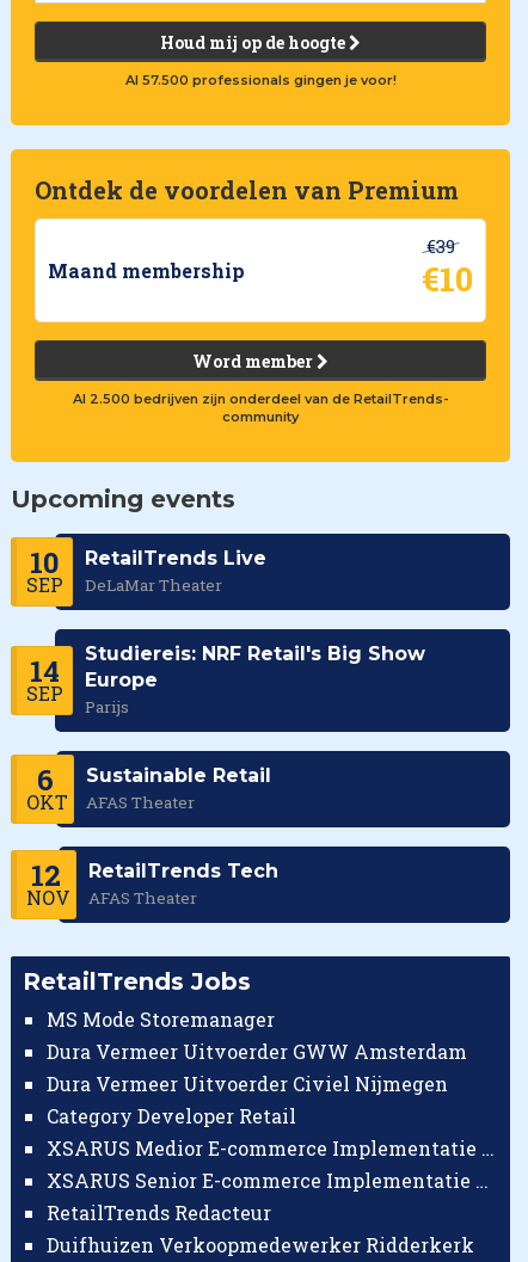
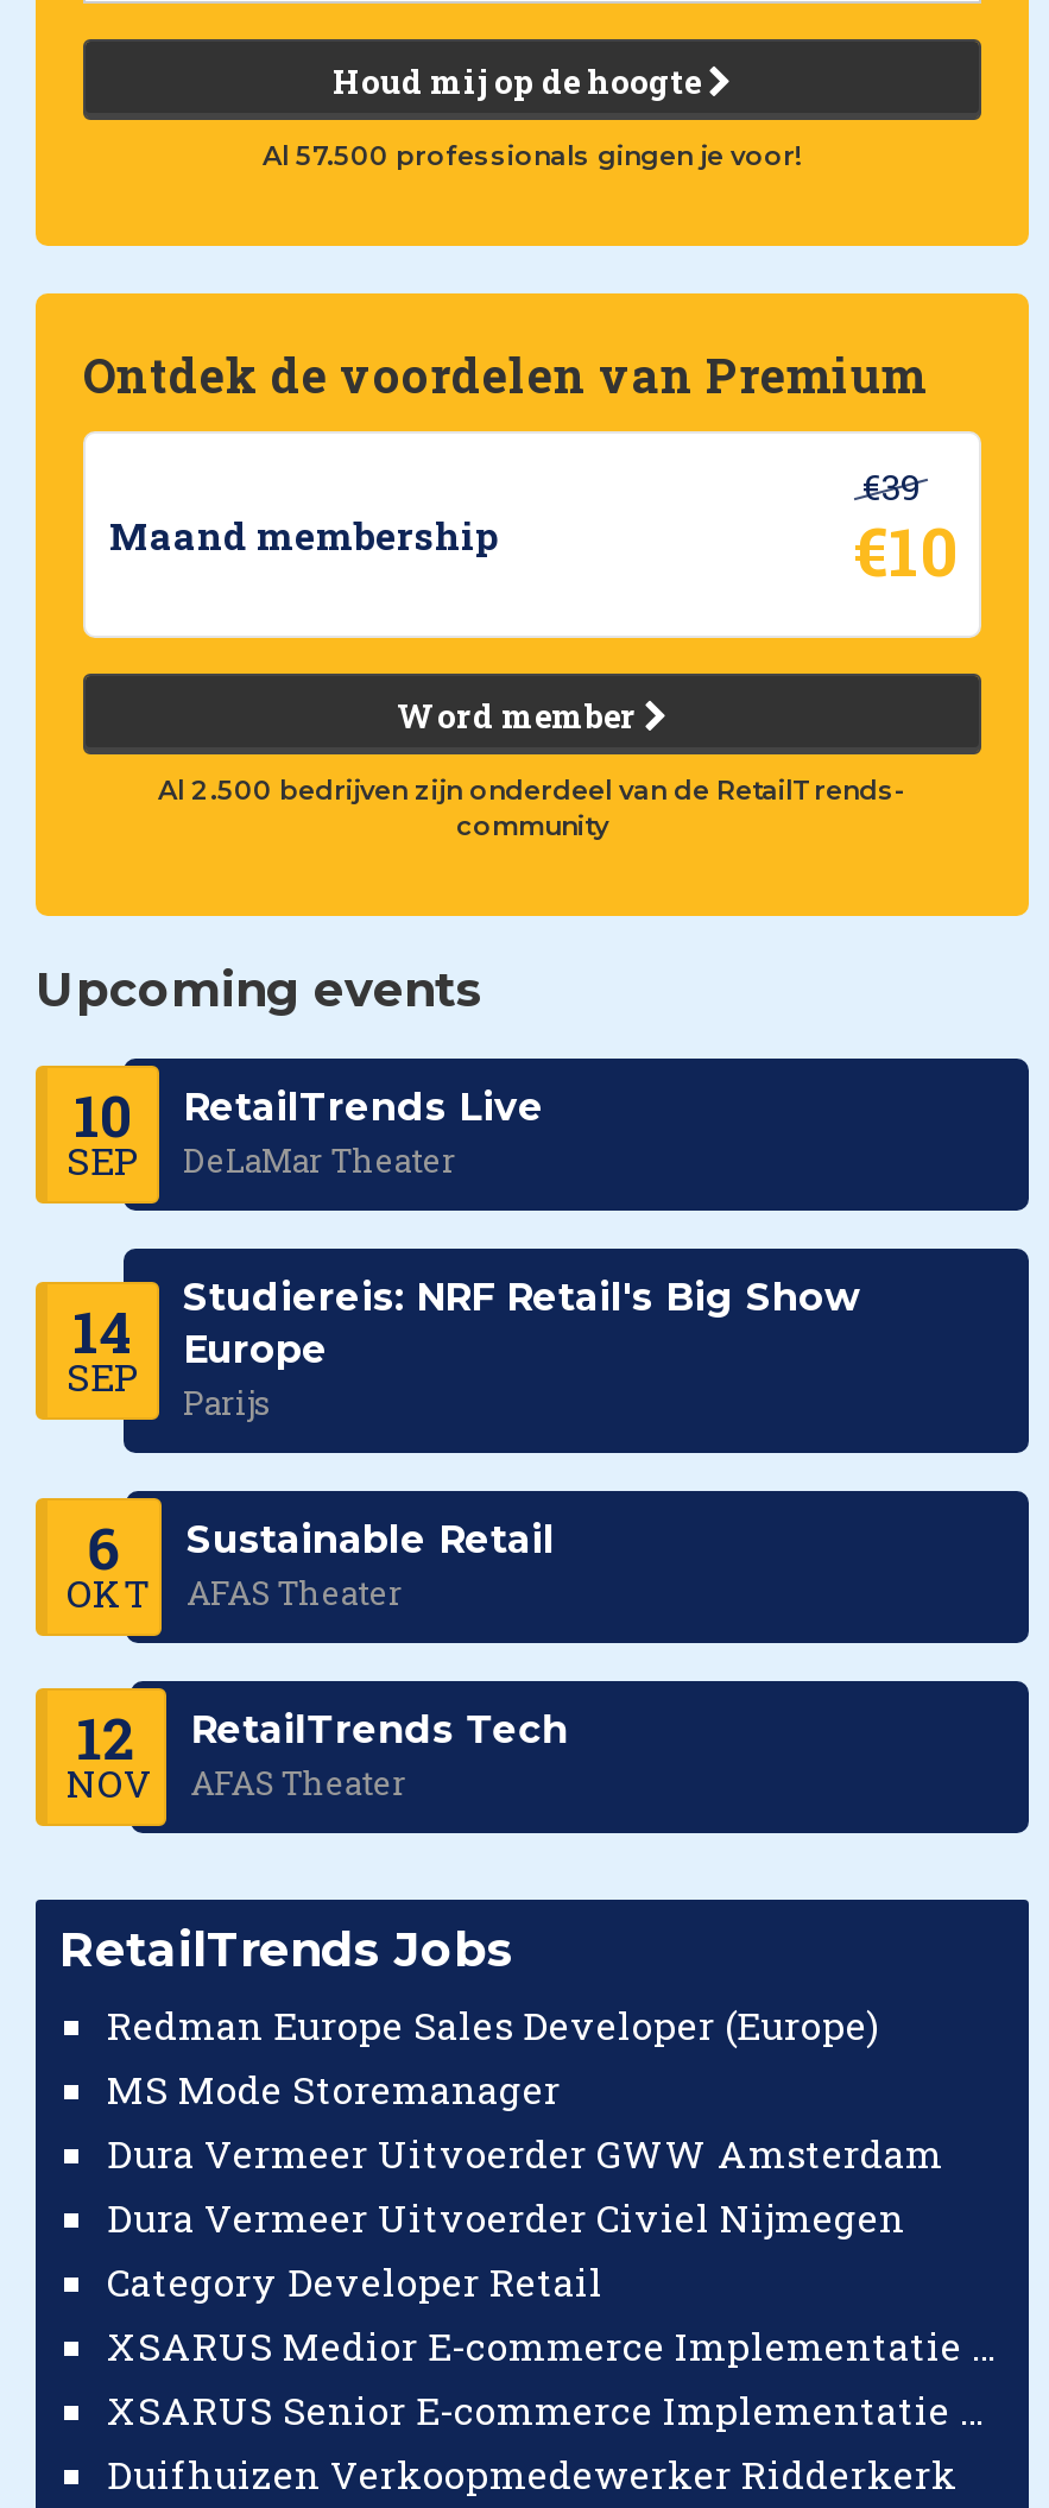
none -> [107,2000,879,2050] Redman Europe Sales Developer (Europe)
moved [47,1007,467,1128] -> [107,2064,943,2306]: MS Mode Storemanager | Dura Vermeer Uitvoerder GWW Amsterdam | Dura Vermeer Uitvoerder Civiel Nijmegen | Category Developer Retail
[47,1200,271,1225] RetailTrends Redacteur -> none

